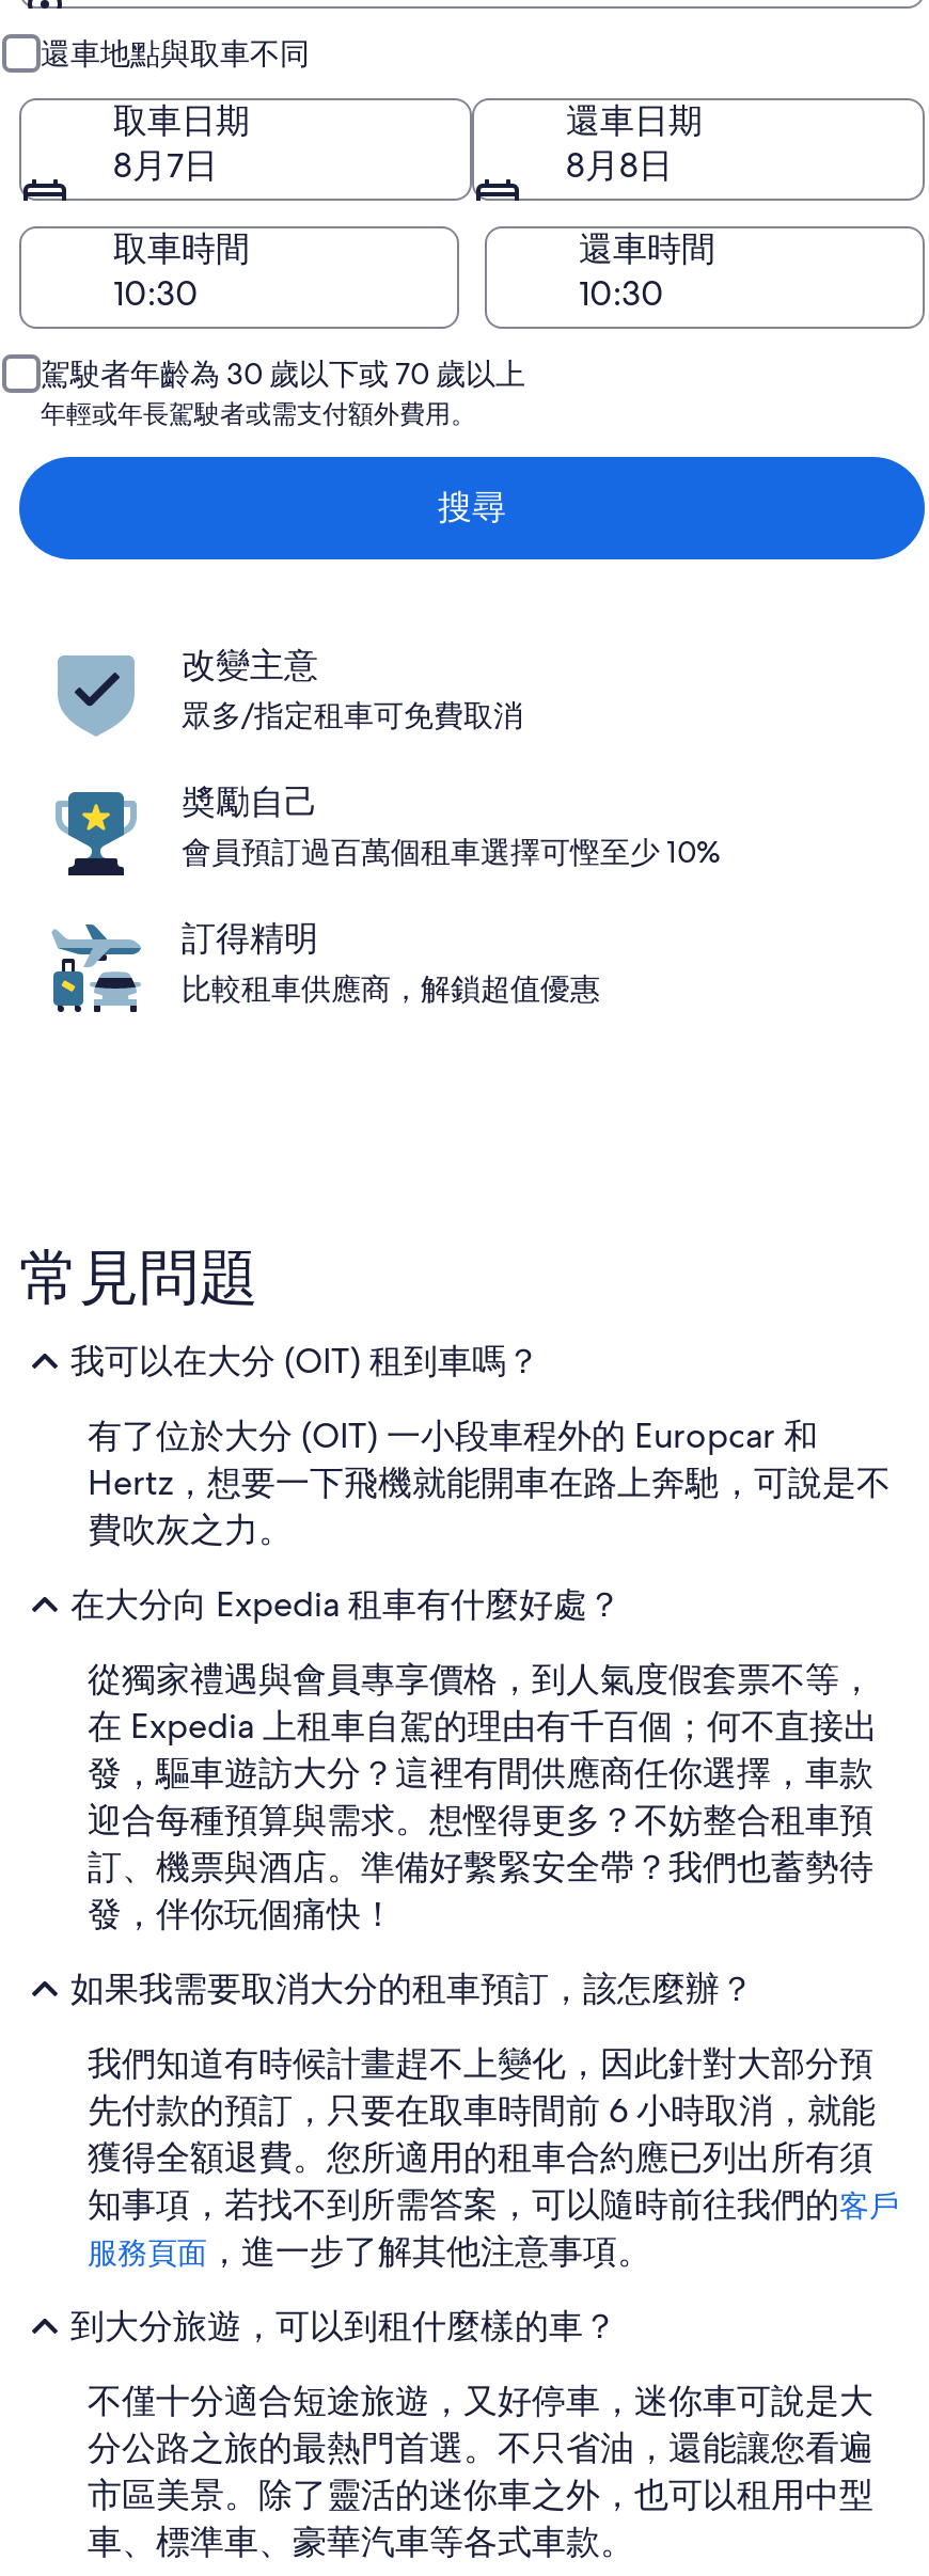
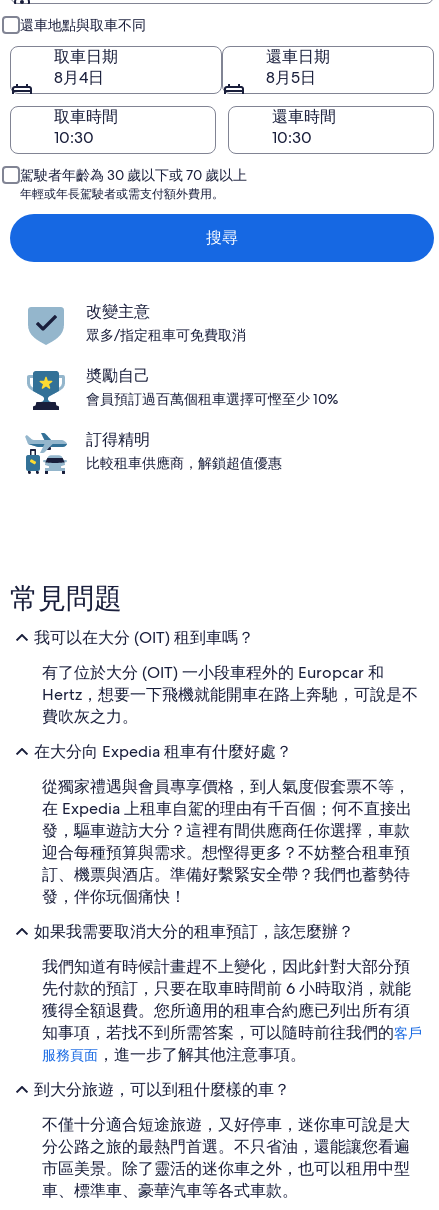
[113,143,218,188] 8月7日 -> [54,67,104,88] 8月4日
[566,143,673,188] 8月8日 -> [266,67,316,88] 8月5日

